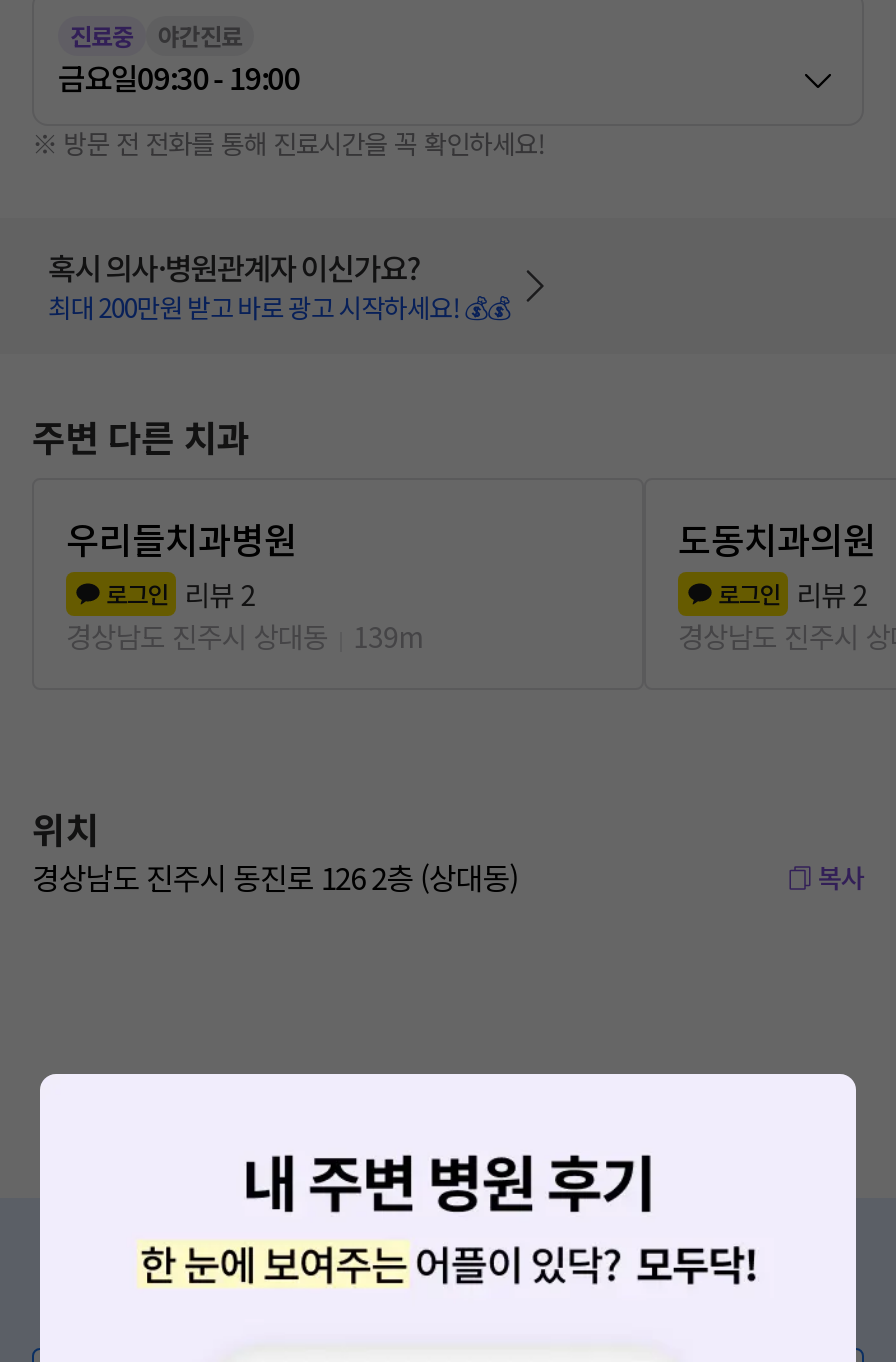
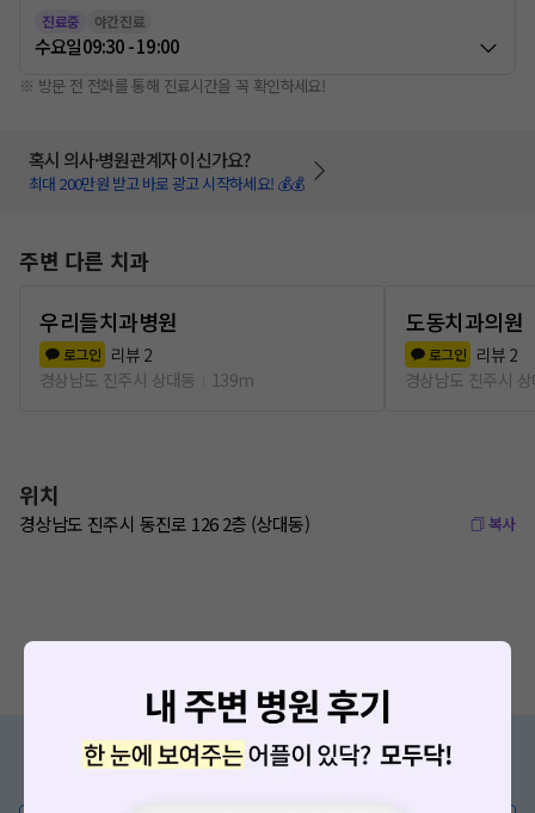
[58,56,300,98] 금요일09:30 - 19:00 -> [35,33,179,58] 수요일09:30 - 19:00

